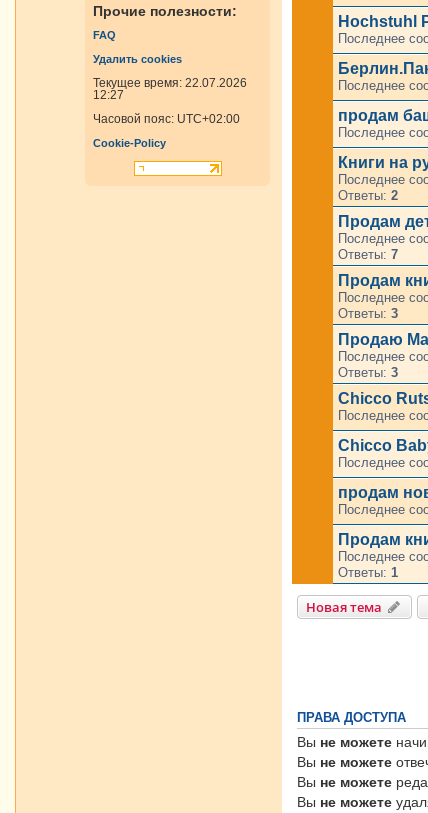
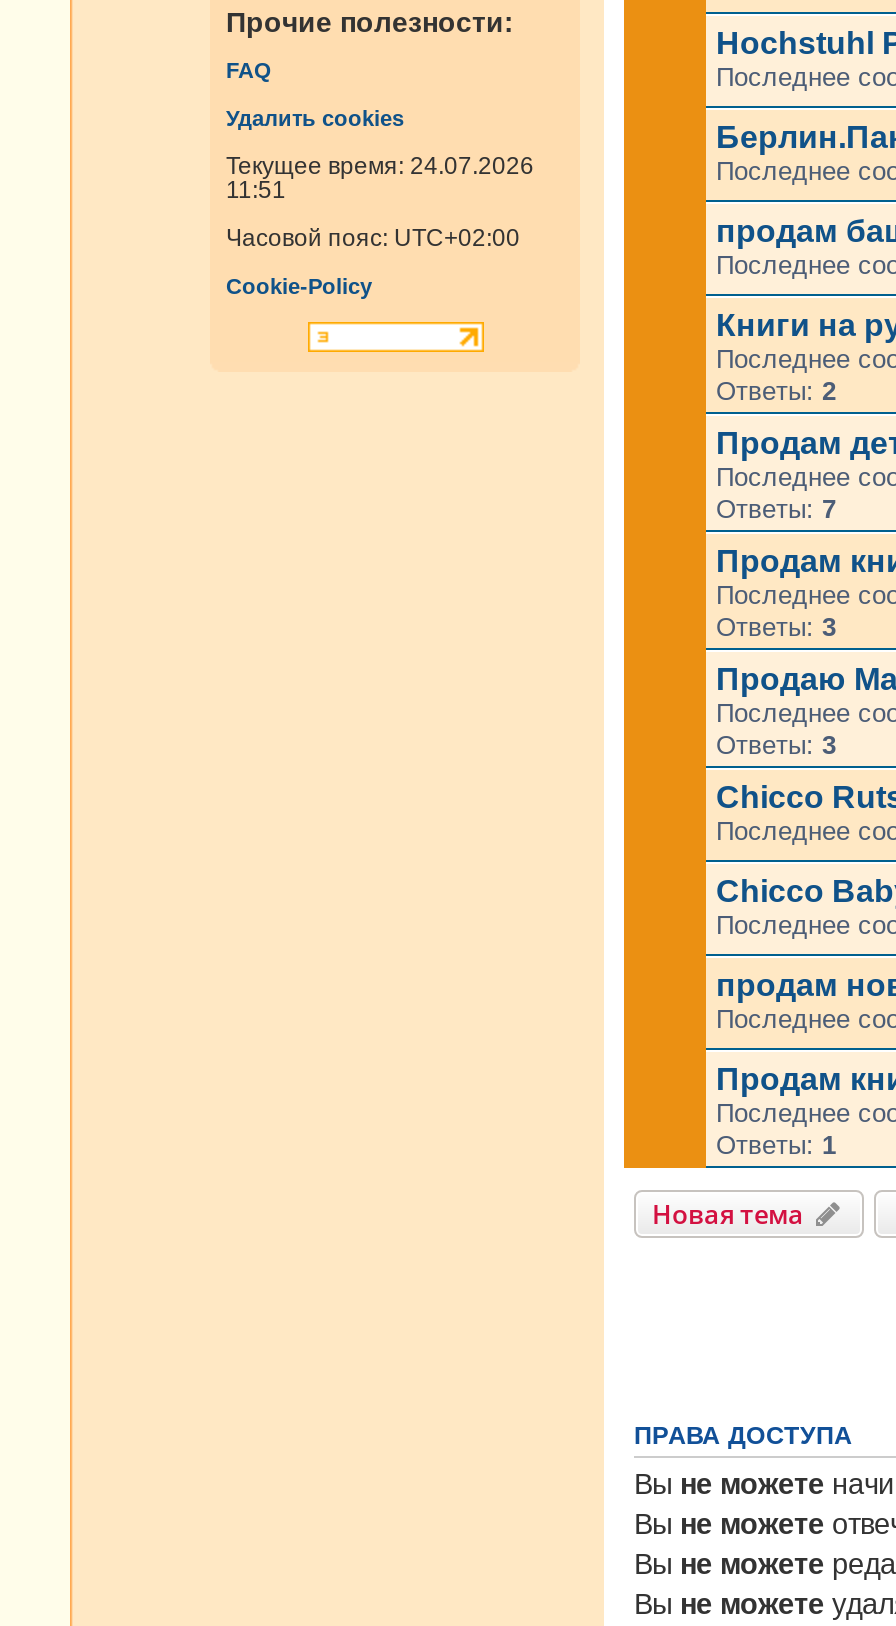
[93,76,247,90] Текущее время: 22.07.2026 -> [226,153,534,181] Текущее время: 24.07.2026
[93,88,124,102] 12:27 -> [226,177,286,205] 11:51

